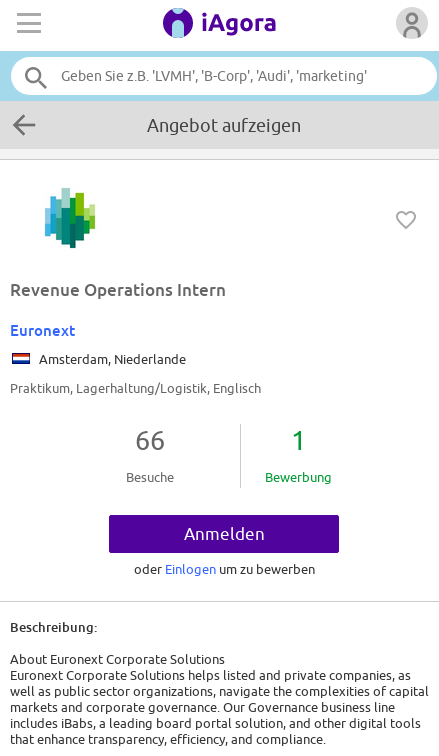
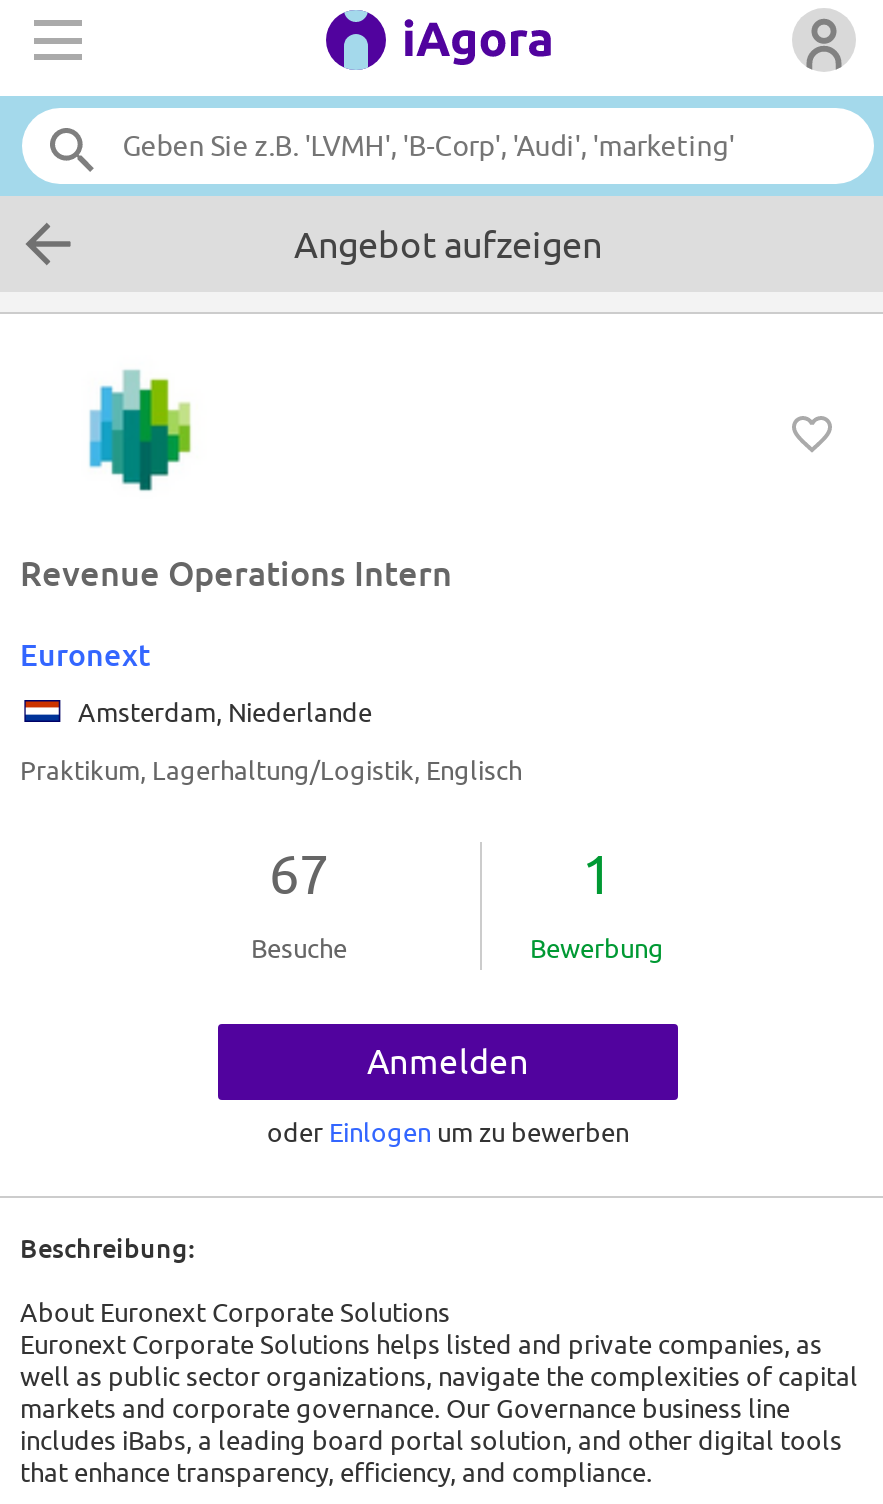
[134,424,164,456] 66 -> [269,842,329,906] 67

